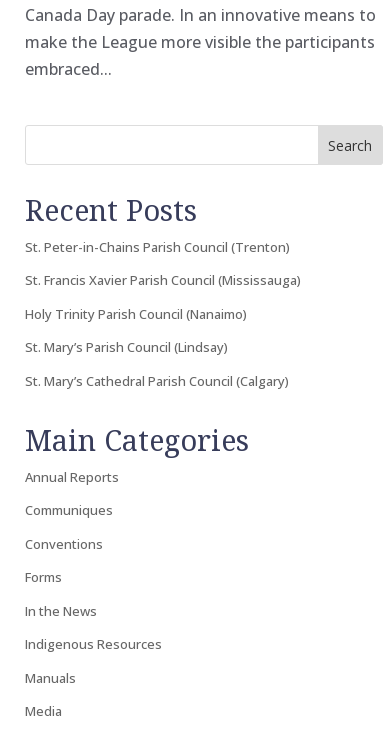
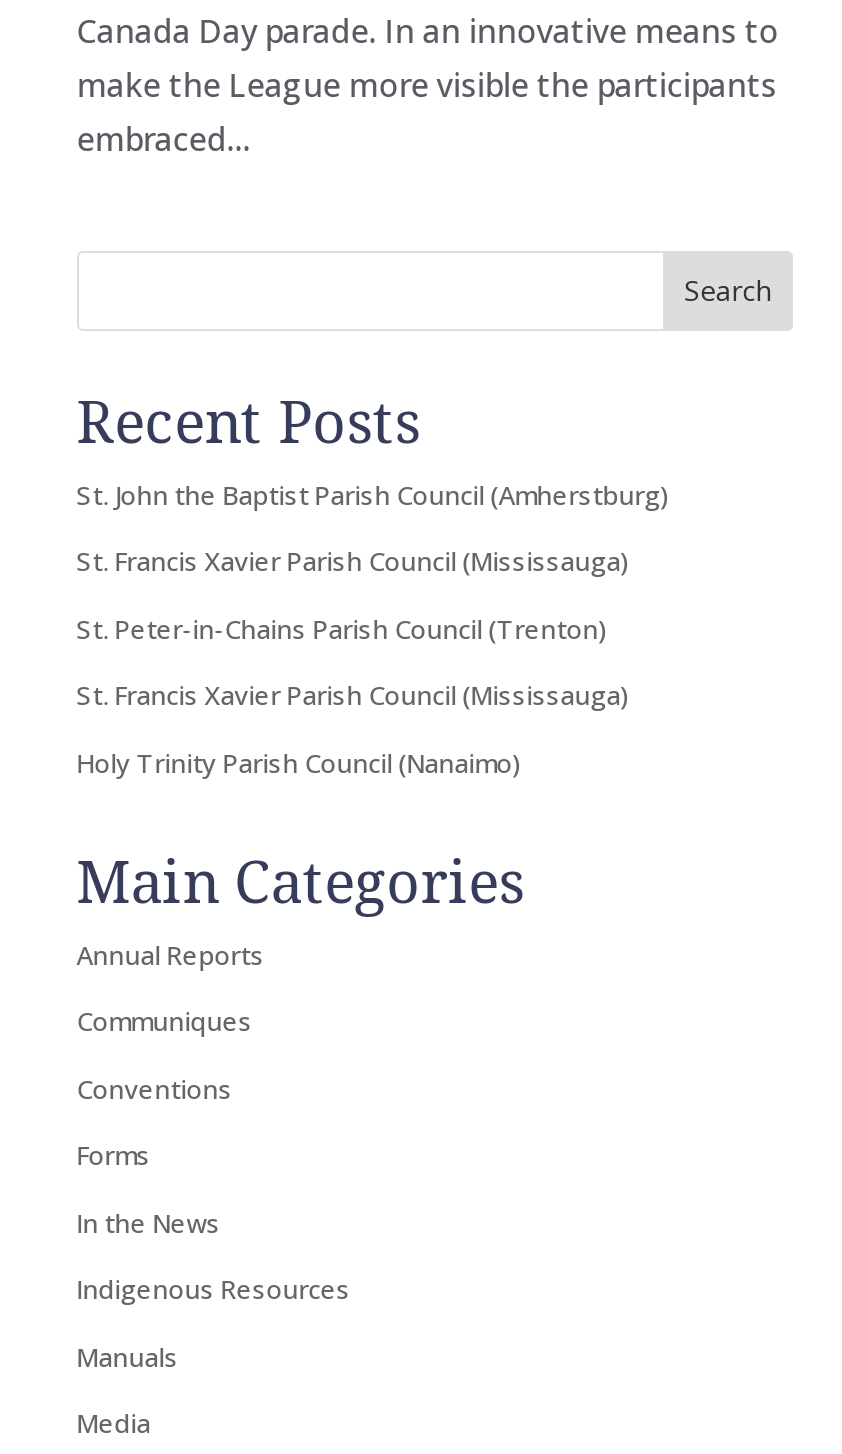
none -> [77,476,669,579] St. John the Baptist Parish Council (Amherstburg) | St. Francis Xavier Parish Council (Mississauga)
moved [25,238,301,323] -> [77,610,629,780]: St. Peter-in-Chains Parish Council (Trenton) | St. Francis Xavier Parish Council (Mississauga) | Holy Trinity Parish Council (Nanaimo)
[25,338,289,390] St. Mary’s Parish Council (Lindsay) | St. Mary’s Cathedral Parish Council (Calgary) -> none

